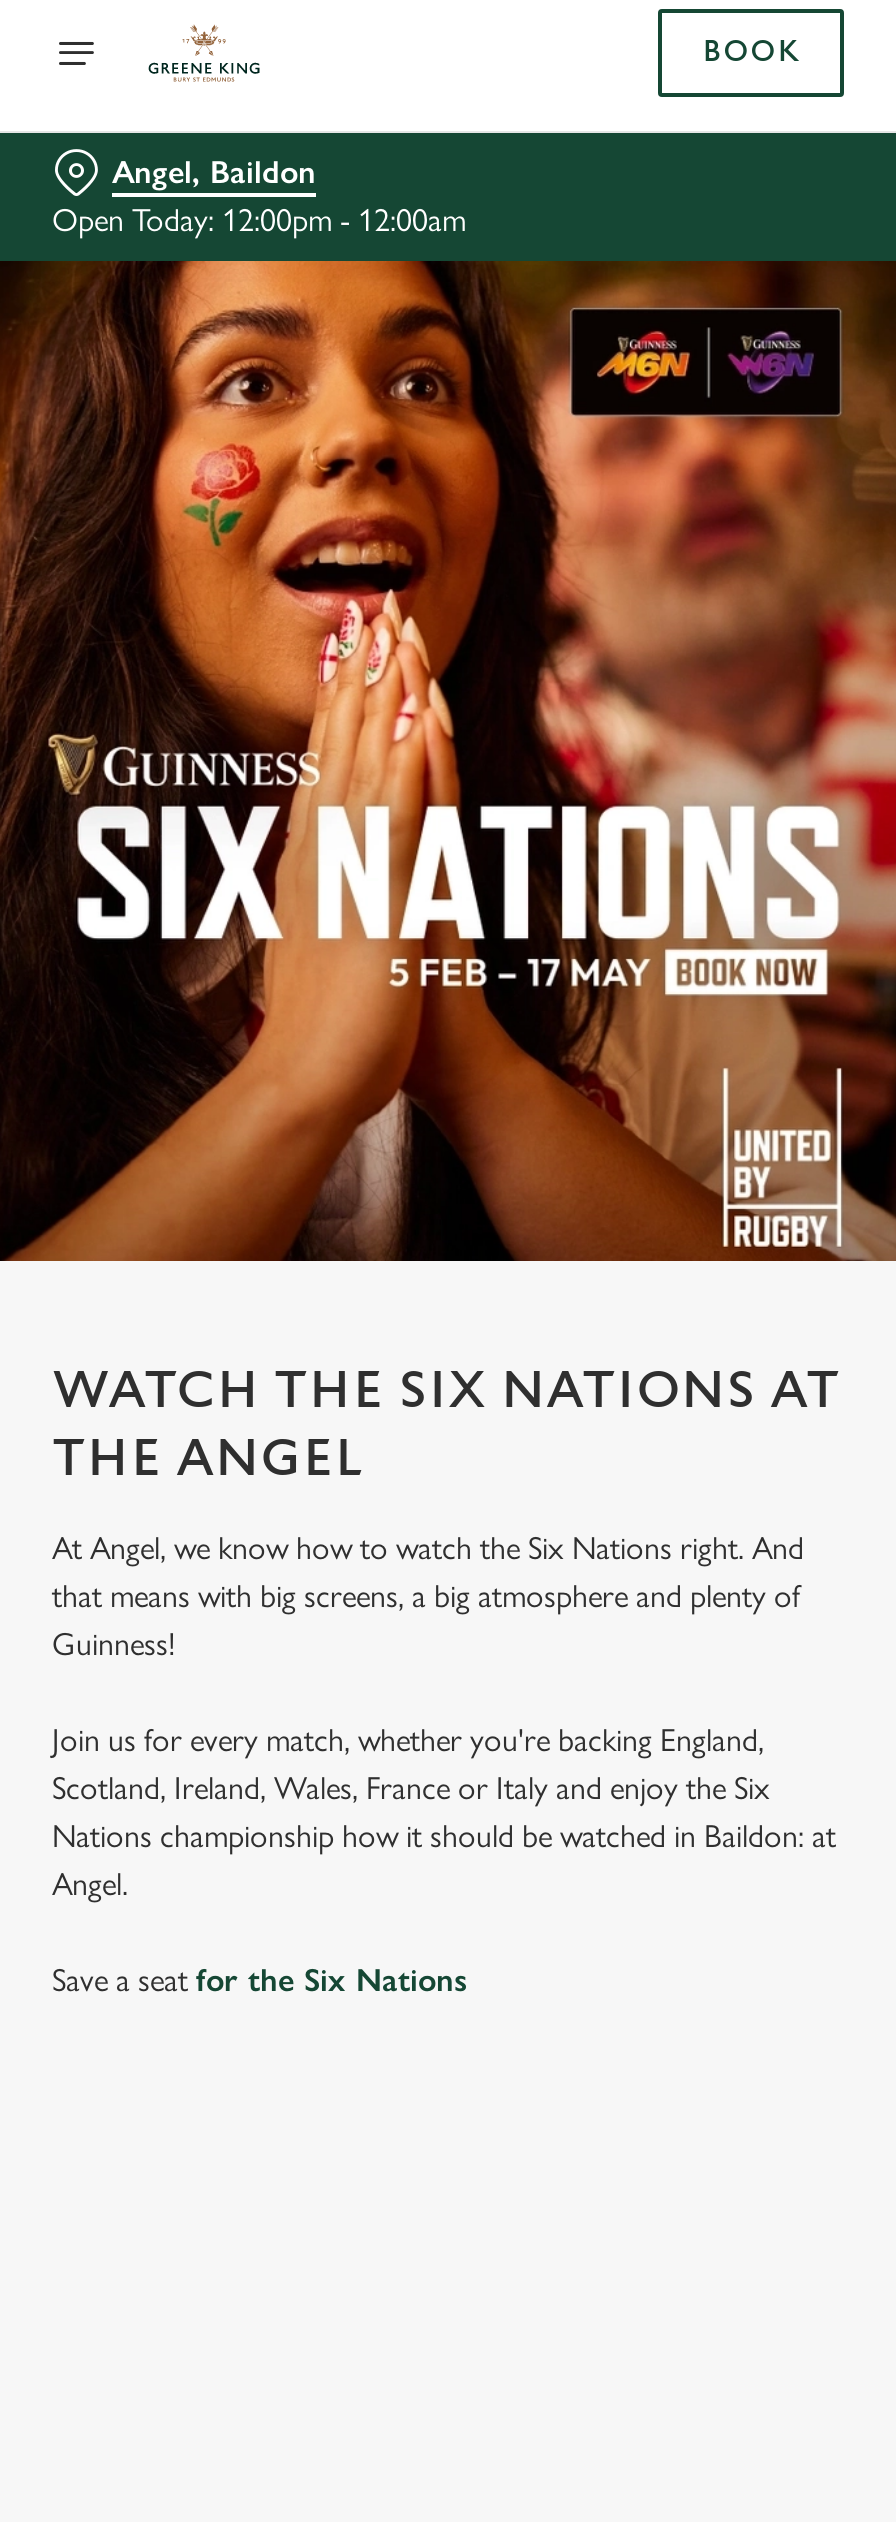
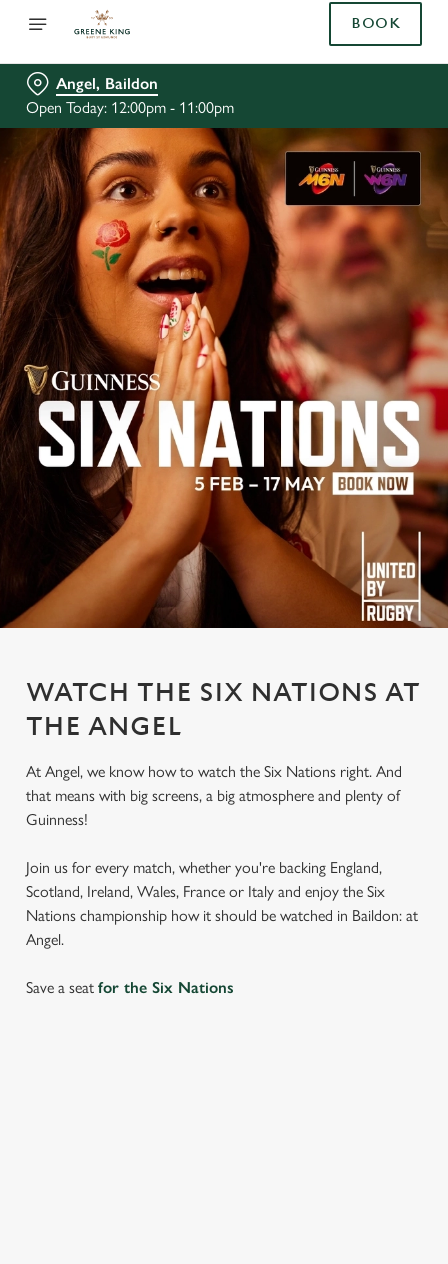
[52,201,466,239] Open Today: 12:00pm - 12:00am -> [26,98,234,117] Open Today: 12:00pm - 11:00pm

